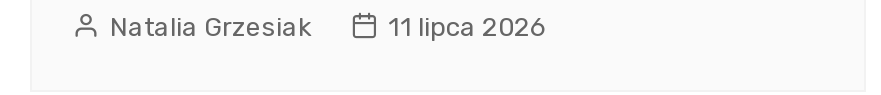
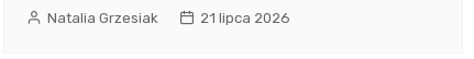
[388,12,548,42] 11 lipca 2026 -> [200,10,290,27] 21 lipca 2026

